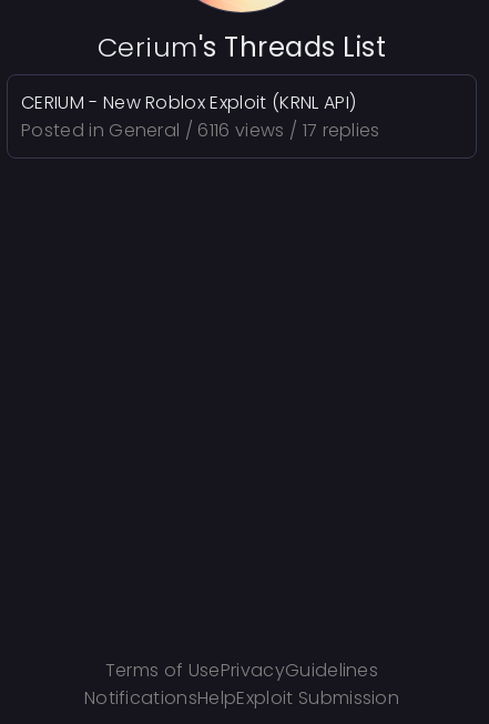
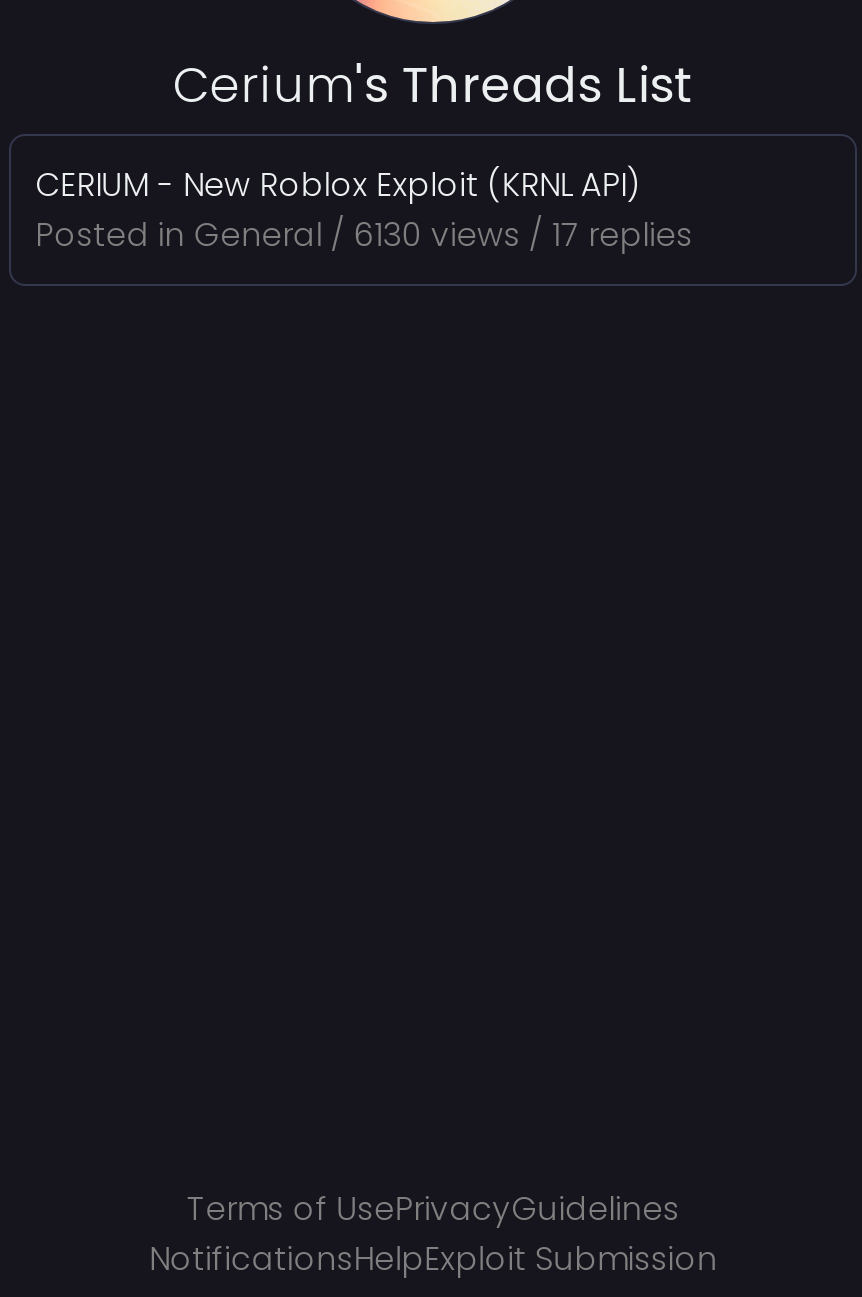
[21,118,380,143] Posted in General / 6116 views / 17 replies -> [35,212,693,258] Posted in General / 6130 views / 17 replies

